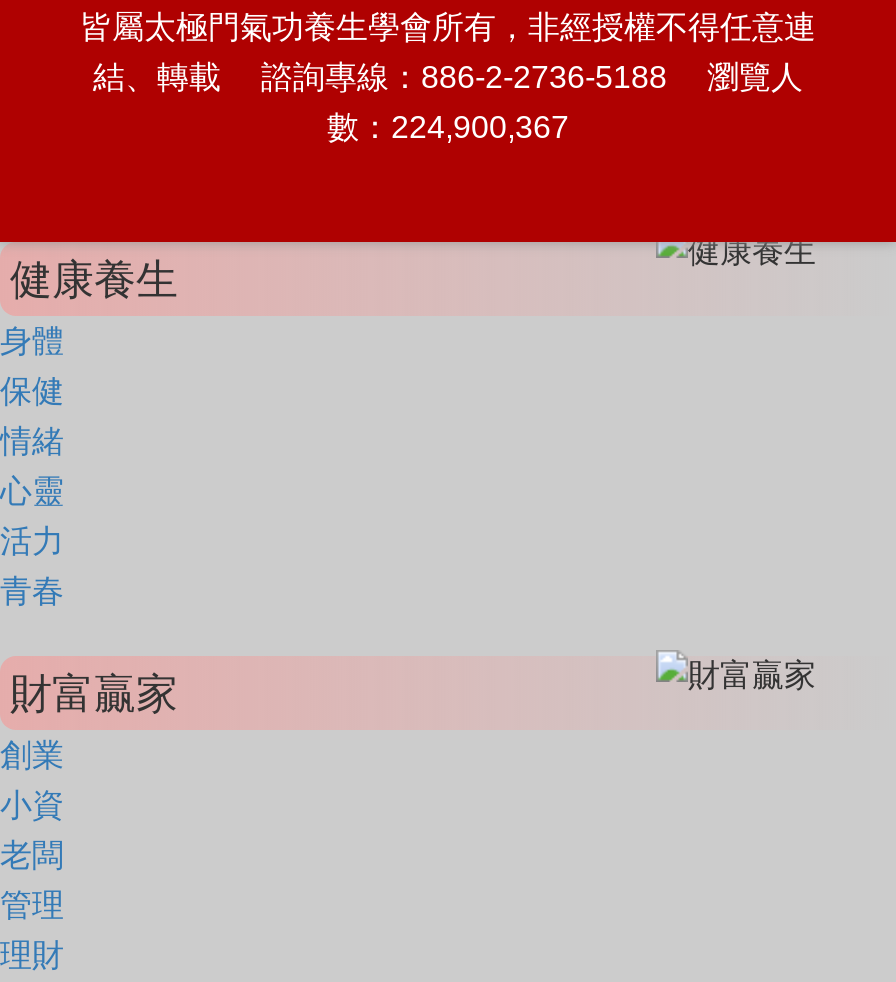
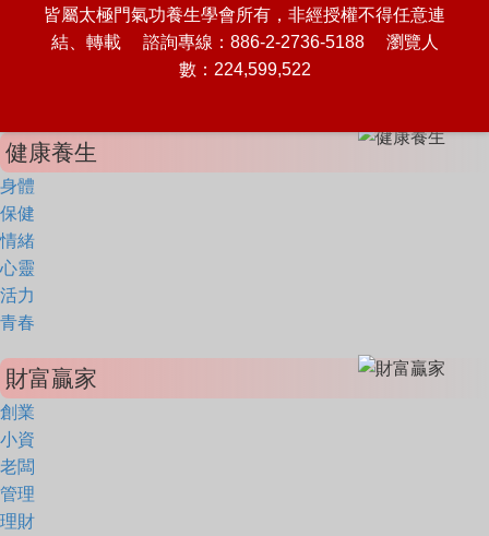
[327,109,569,143] 數：224,900,367 -> [178,59,311,78] 數：224,599,522

